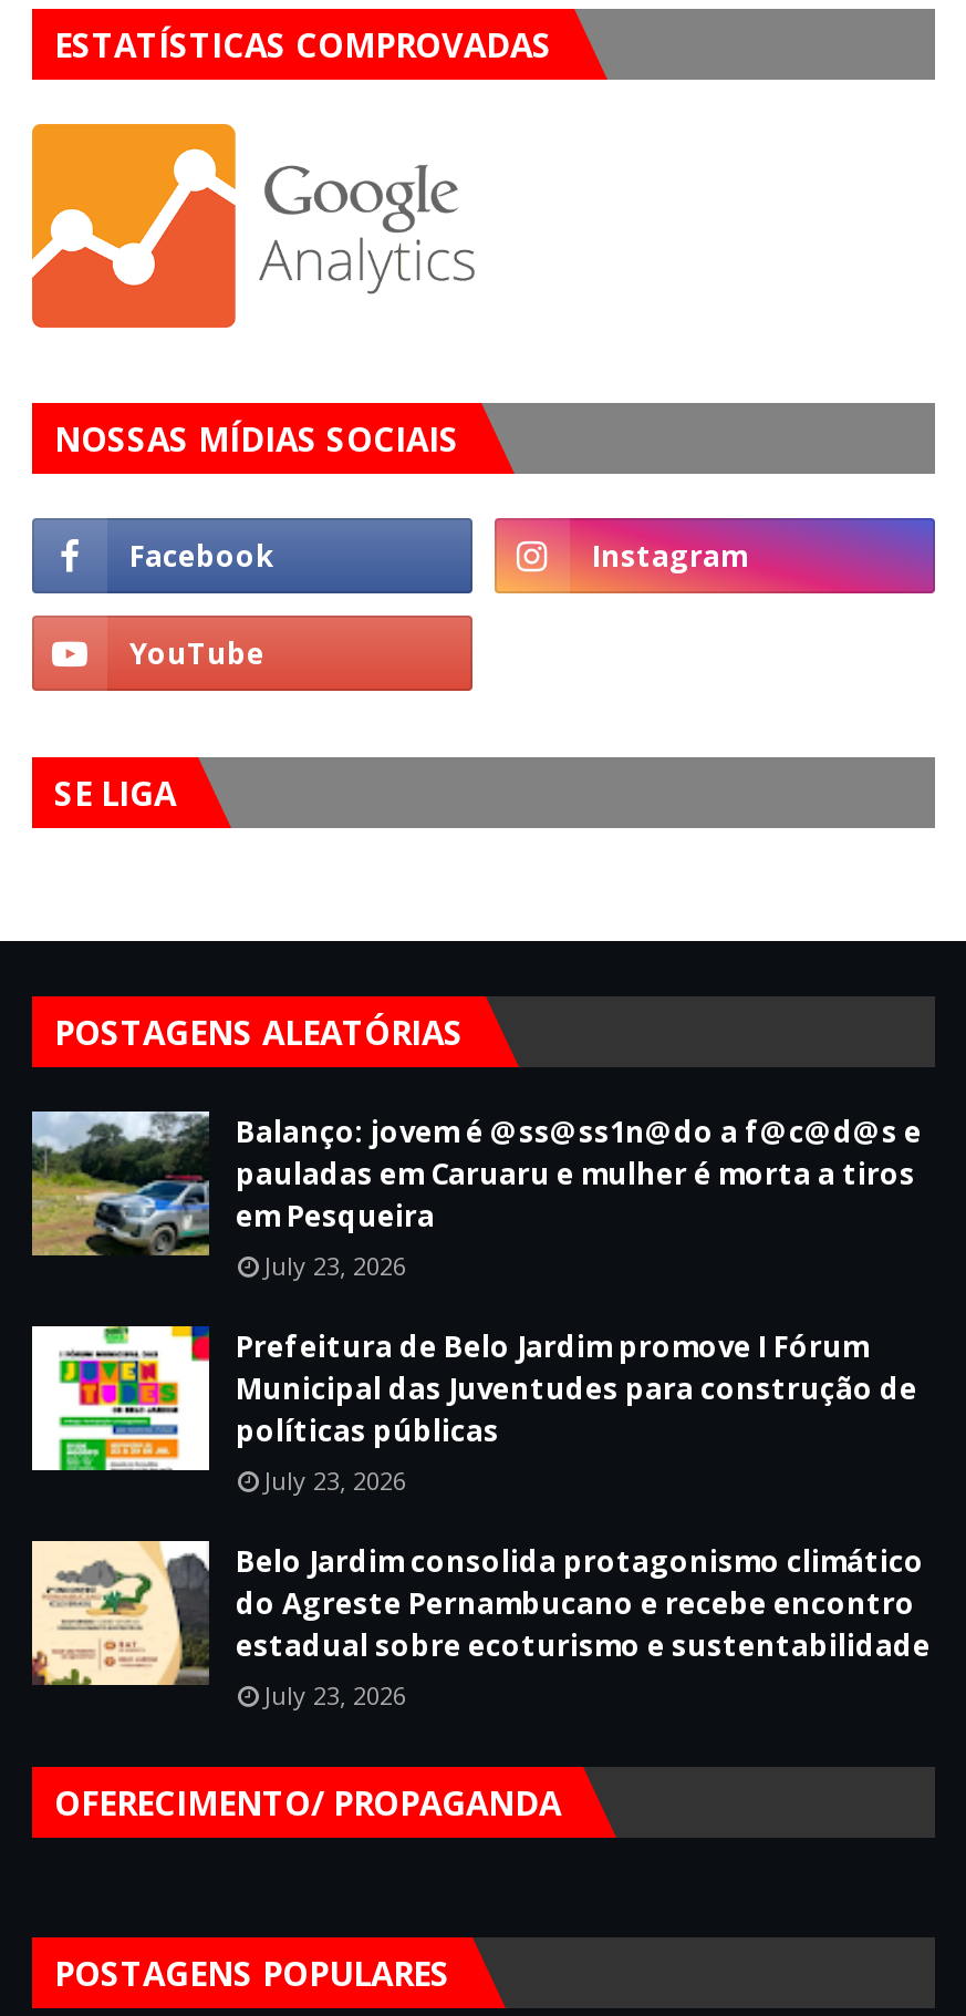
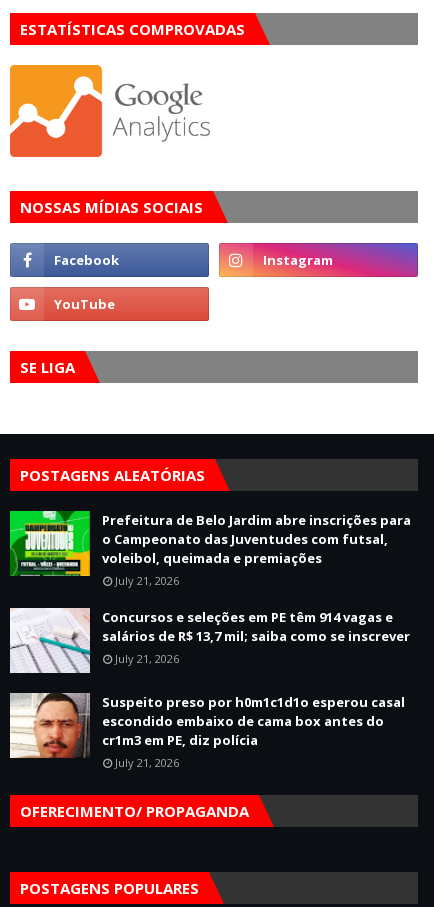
[30,1109,922,1282] [image] | Balanço: jovem é @ss@ss1n@do a f@c@d@s e | pauladas em Caruaru e mulher é morta a tiros | em Pesqueira | July 23, 2026 -> [9,510,411,588] [image] | Prefeitura de Belo Jardim abre inscrições para | o Campeonato das Juventudes com futsal, | voleibol, queimada e premiações | July 21, 2026
[59,1324,917,1497] [image] | Prefeitura de Belo Jardim promove I Fórum | Municipal das Juventudes para construção de | políticas públicas | July 23, 2026 -> [10,607,410,674] [image] | Concursos e seleções em PE têm 914 vagas e | salários de R$ 13,7 mil; saiba como se inscrever | July 21, 2026
[32,1539,931,1712] [image] | Belo Jardim consolida protagonismo climático | do Agreste Pernambucano e recebe encontro | estadual sobre ecoturismo e sustentabilidade | July 23, 2026 -> [10,693,405,770] [image] | Suspeito preso por h0m1c1d1o esperou casal | escondido embaixo de cama box antes do | cr1m3 em PE, diz polícia | July 21, 2026

